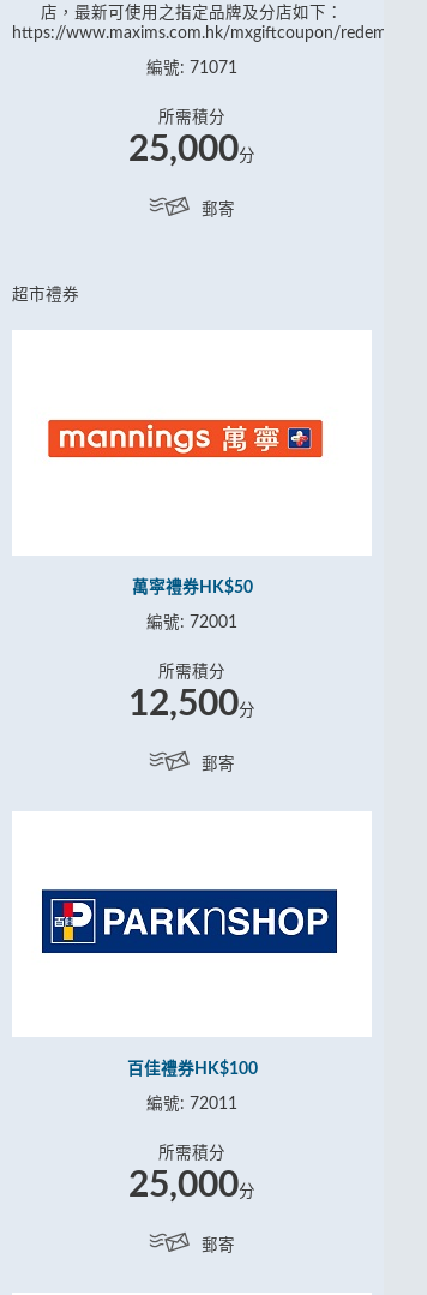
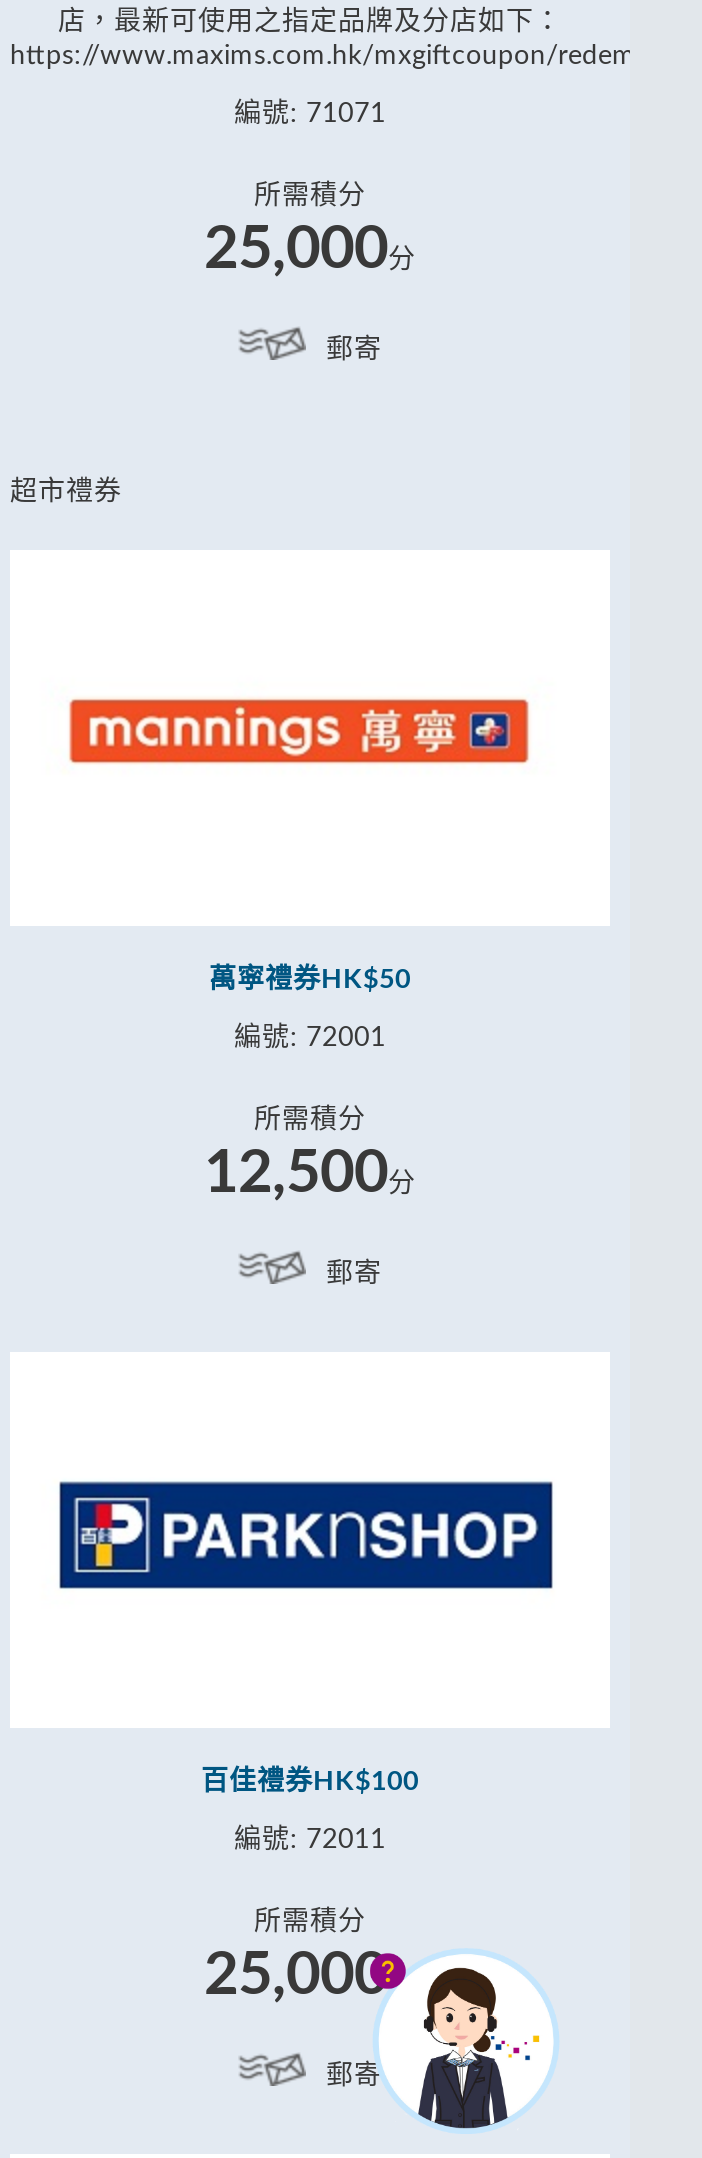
none -> [416,1966,540,2132] [image]

